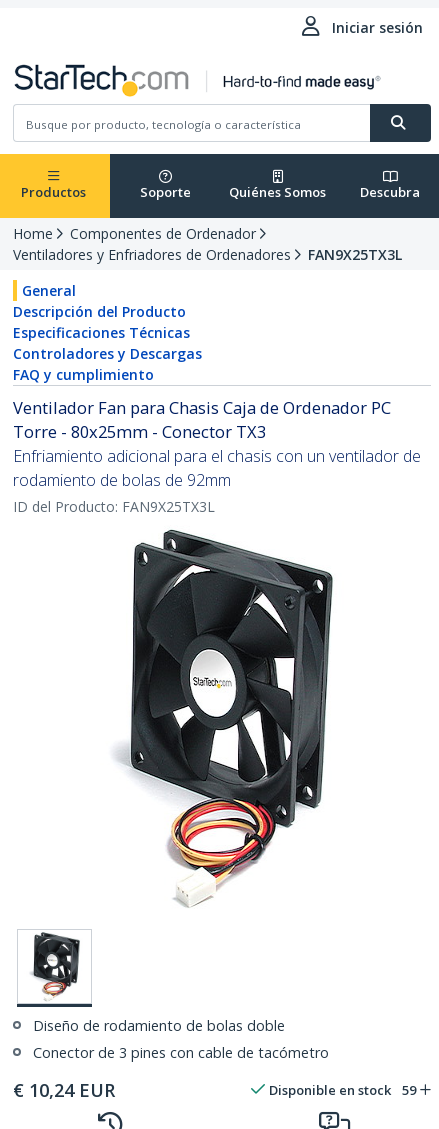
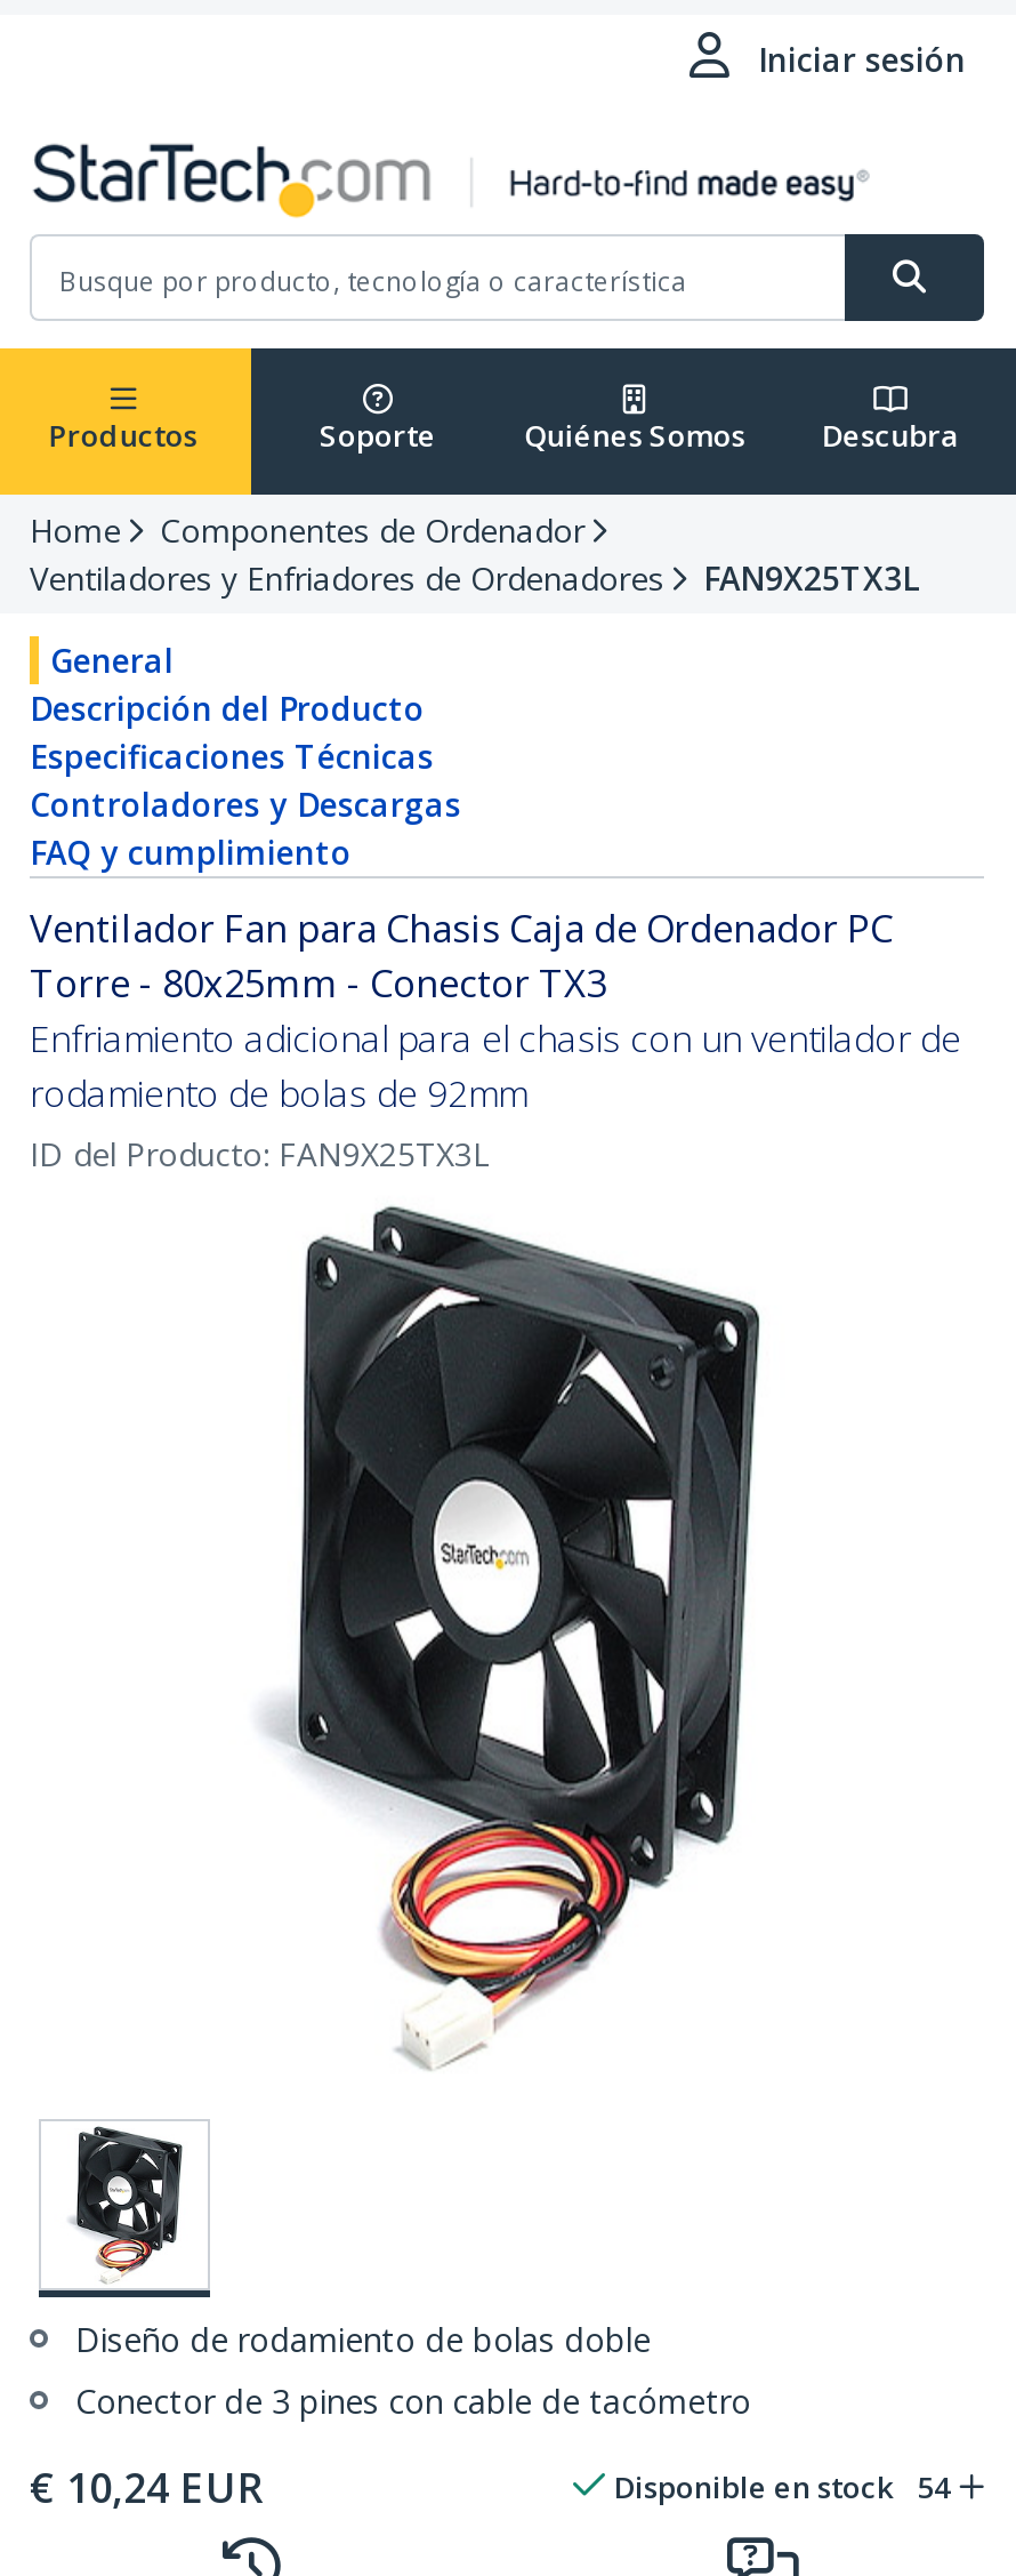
[269,1081,416,1099] Disponible en stock 59 -> [614,2467,950,2508] Disponible en stock 54

